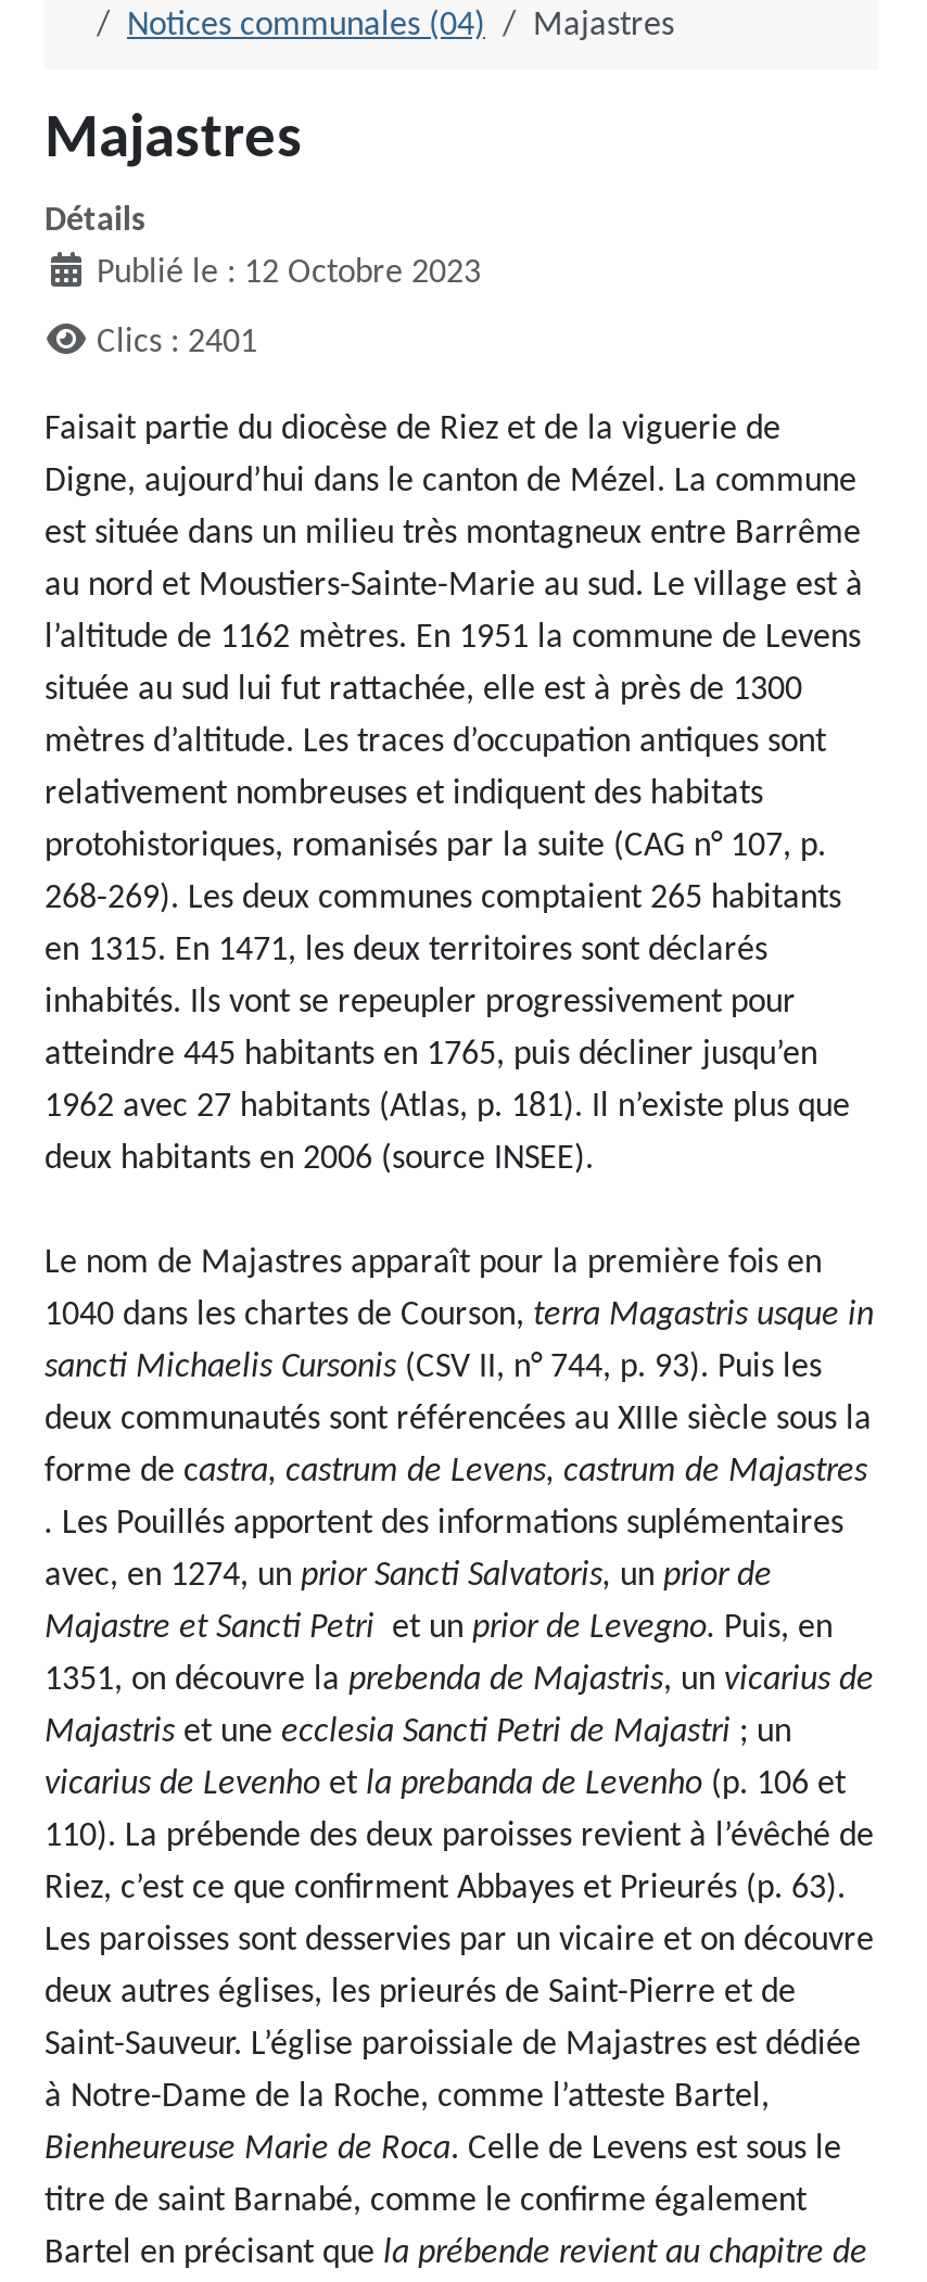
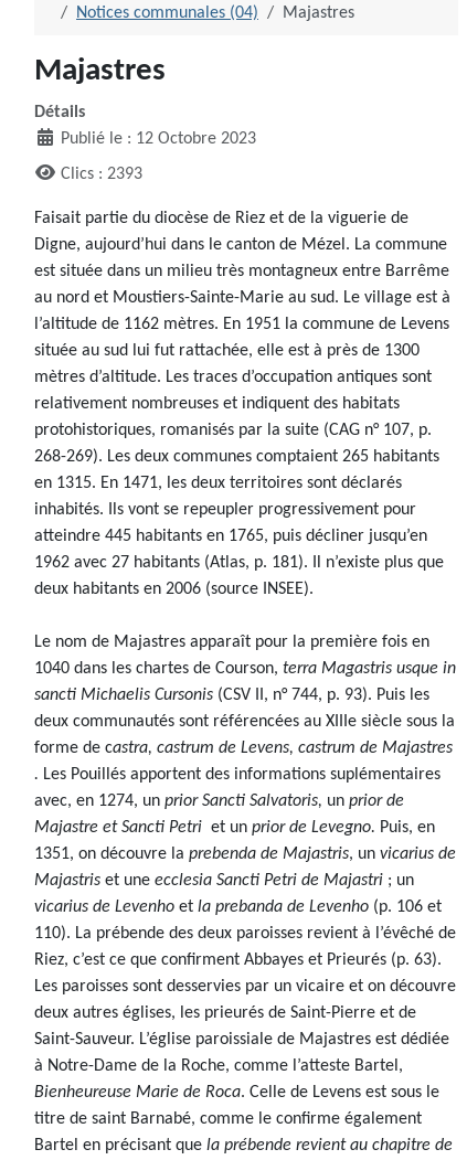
[97,326,257,361] Clics : 2401 -> [61,166,142,183] Clics : 2393

